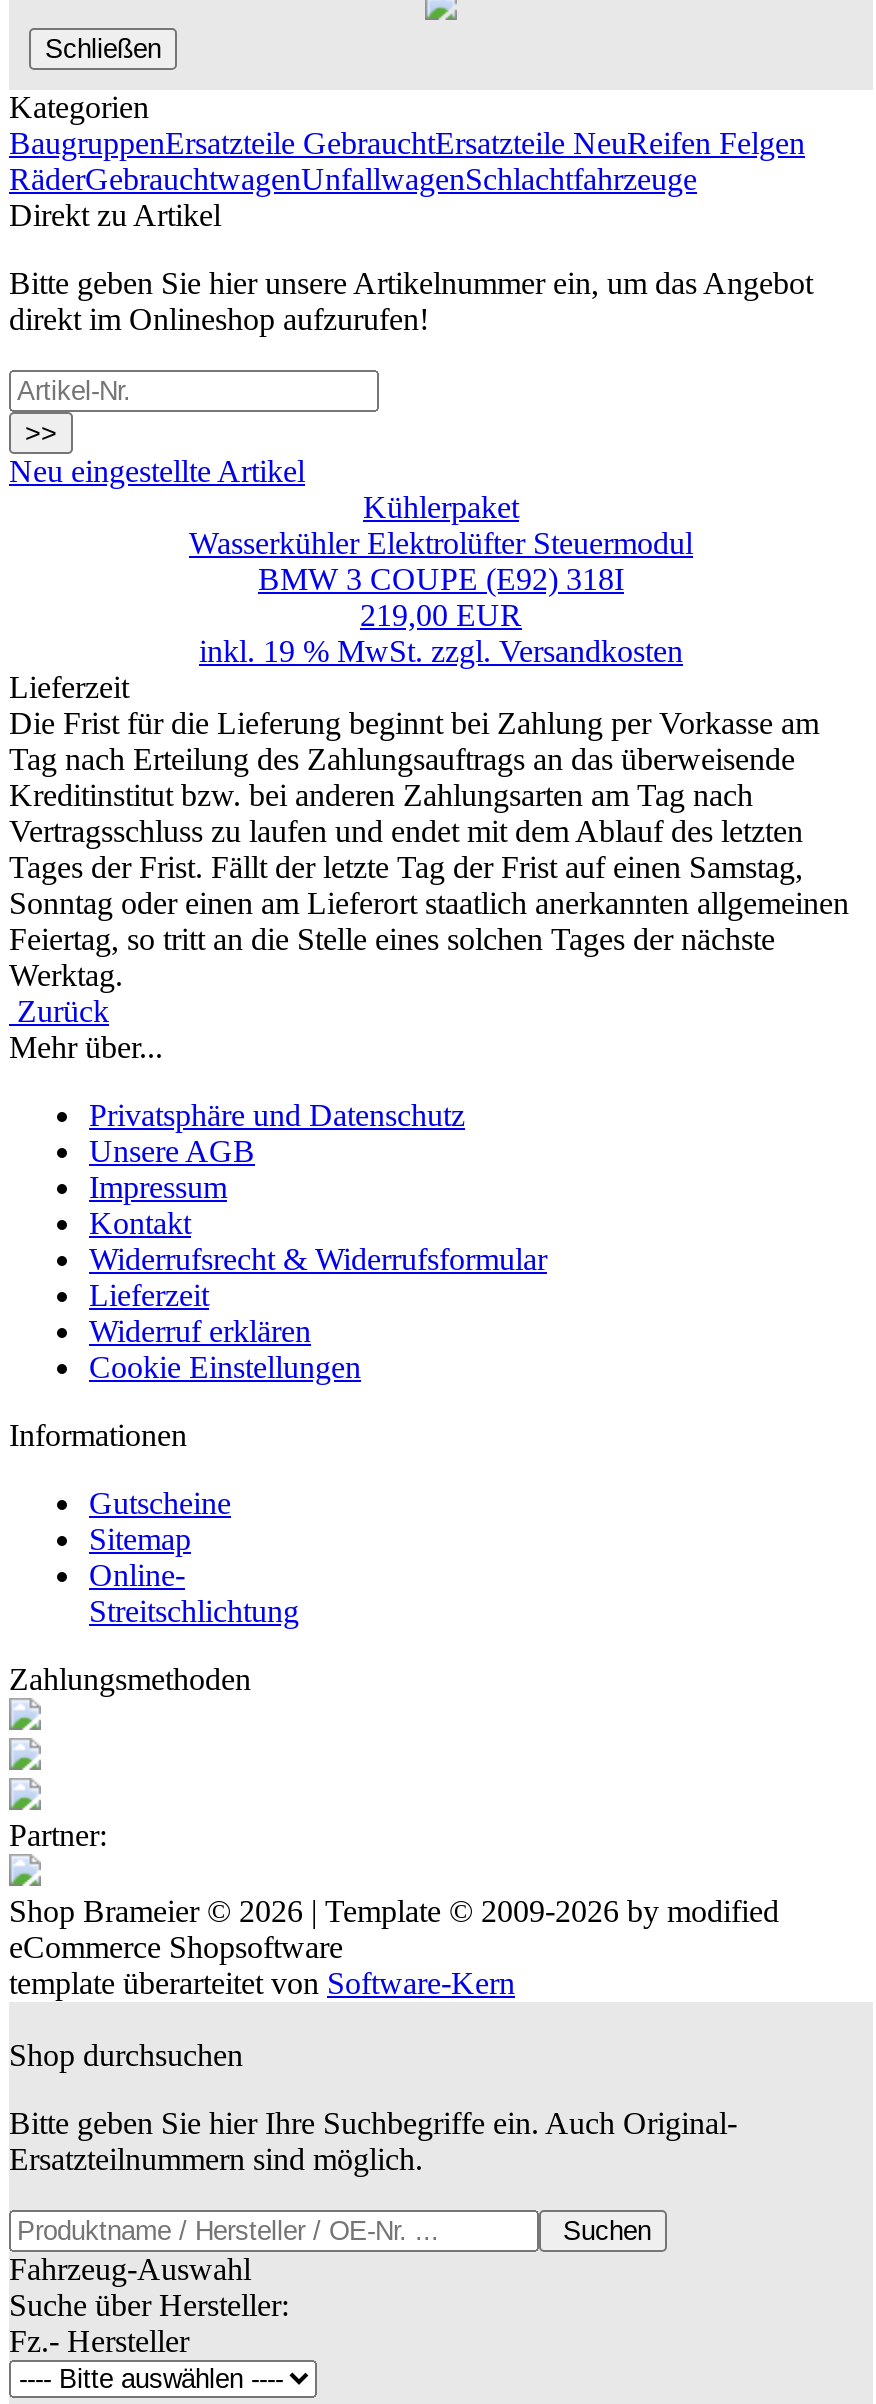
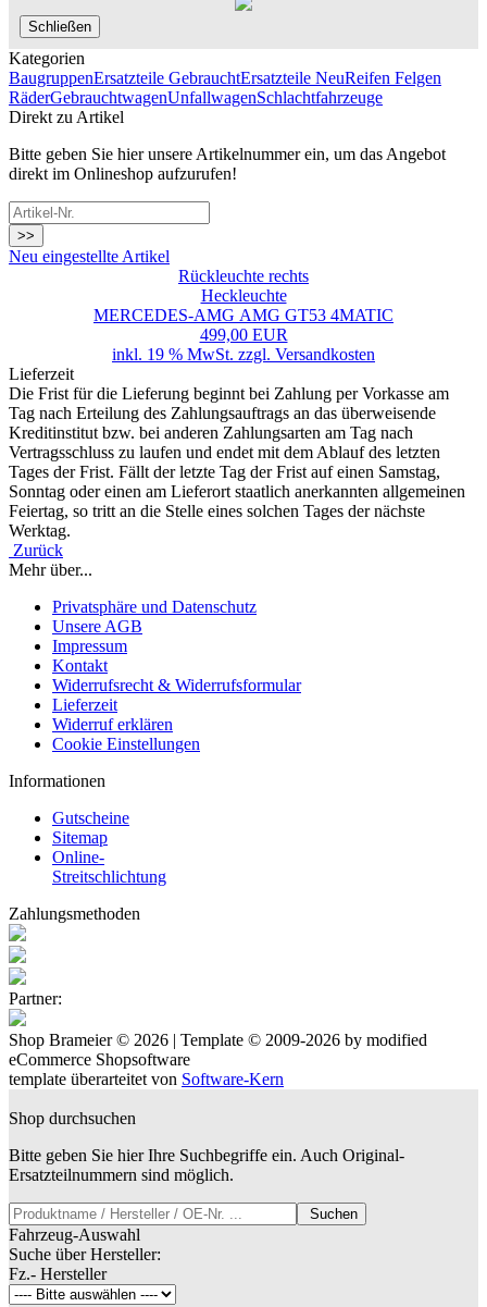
[189,490,693,632] Kühlerpaket | Wasserkühler Elektrolüfter Steuermodul | BMW 3 COUPE (E92) 318I | 219,00 EUR -> [93,267,394,344] Rückleuchte rechts | Heckleuchte | MERCEDES-AMG AMG GT53 4MATIC | 499,00 EUR

